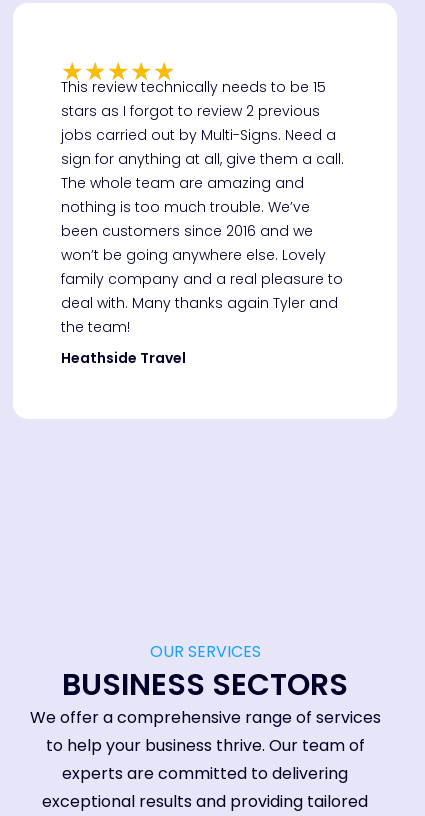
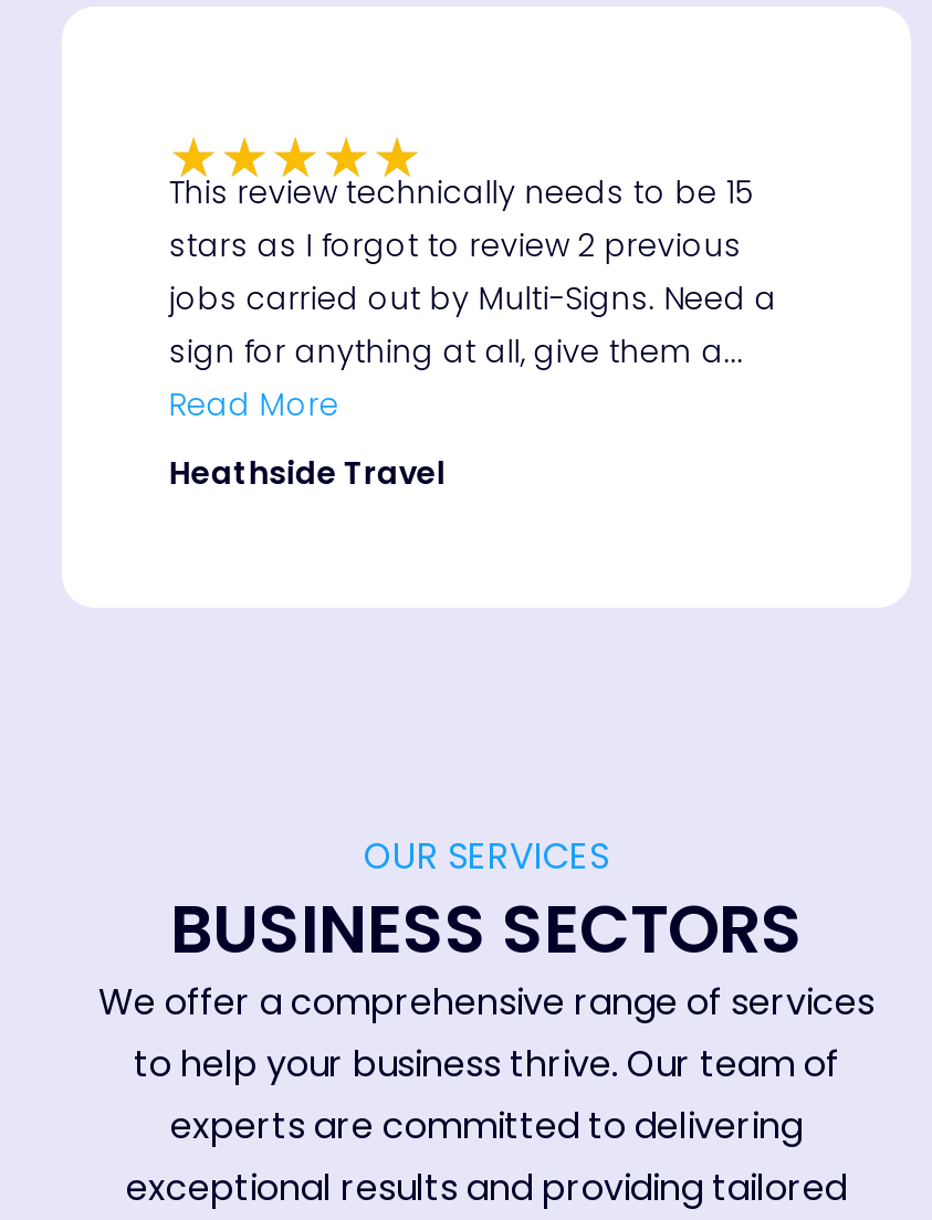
[61,149,344,337] sign for anything at all, give them a call. | The whole team are amazing and | nothing is too much trouble. We’ve | been customers since 2016 and we | won’t be going anywhere else. Lovely | family company and a real pleasure to | deal with. Many thanks again Tyler and | the team! -> [169,330,744,427] sign for anything at all, give them a... | Read More

